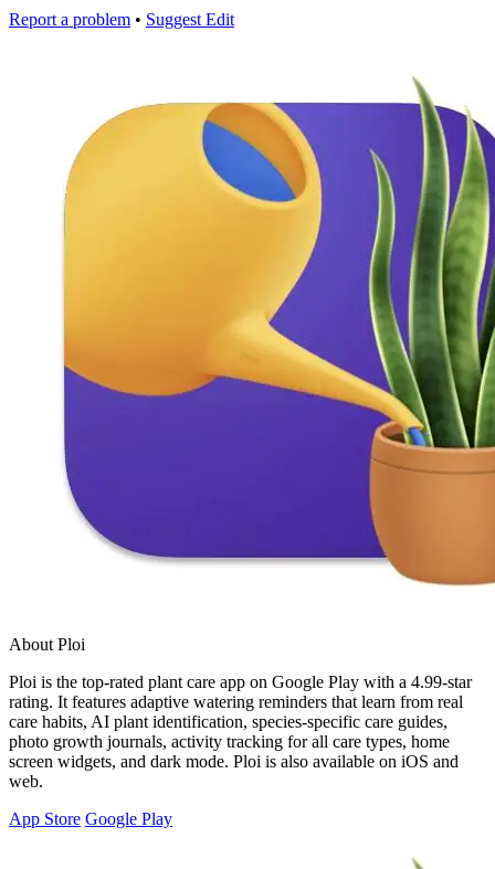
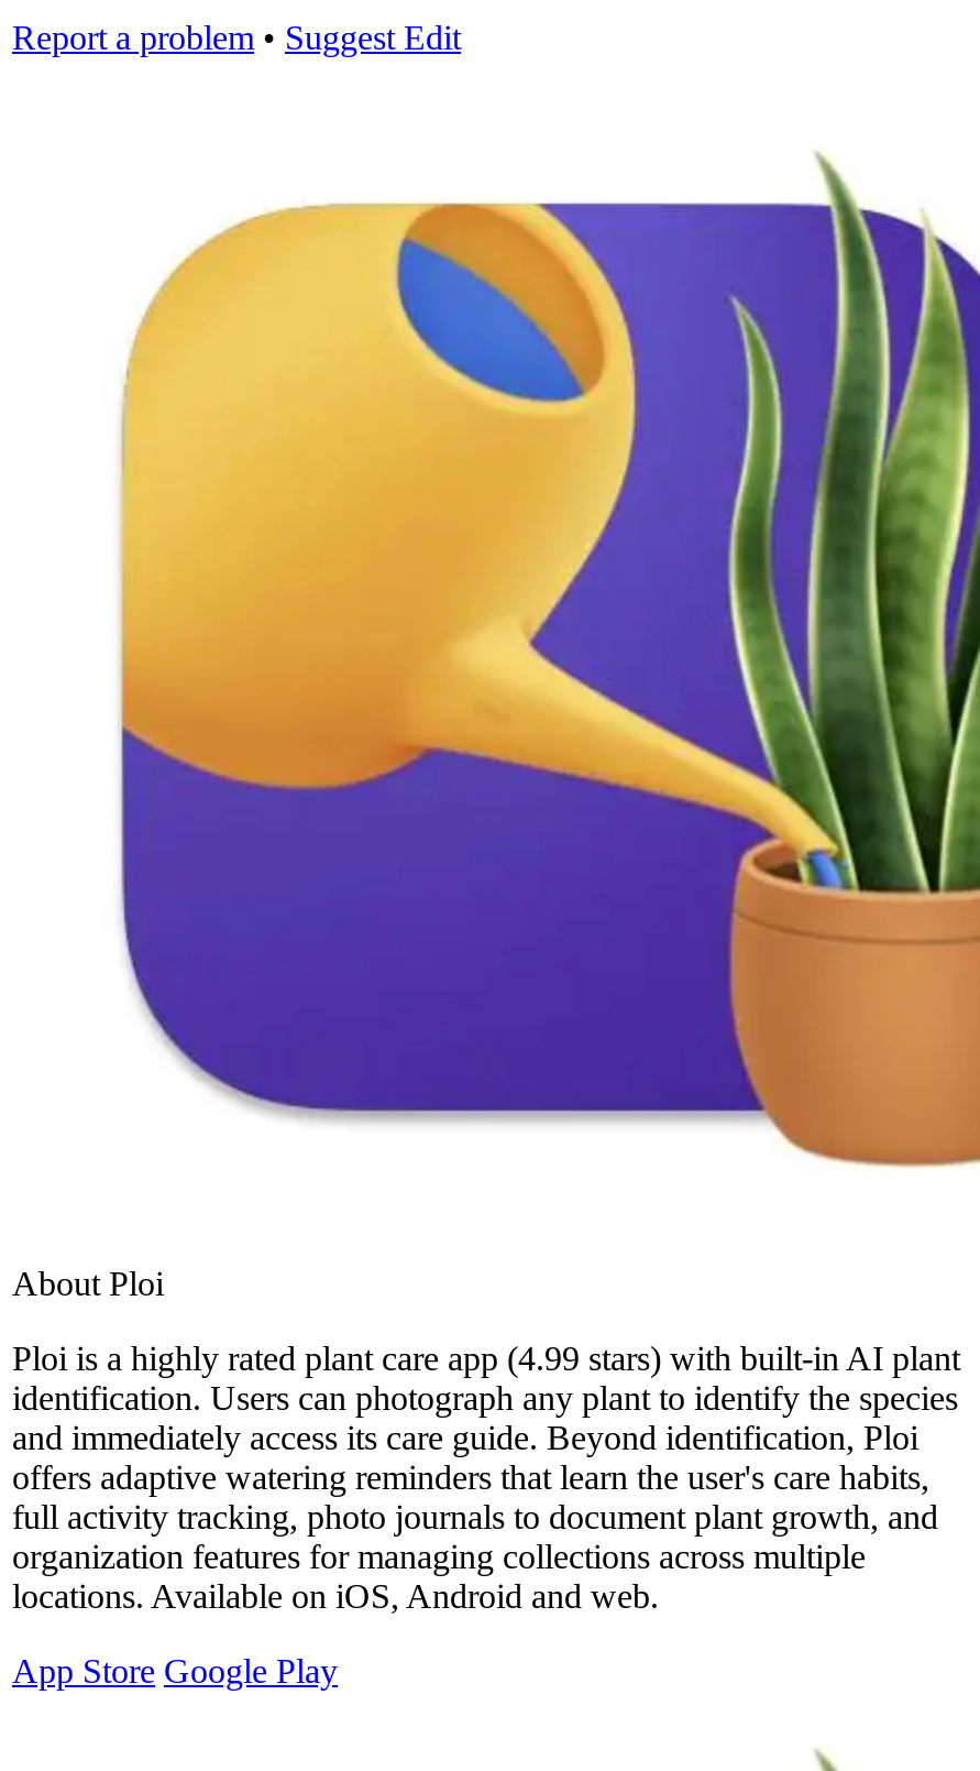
[9,672,472,791] Ploi is the top-rated plant care app on Google Play with a 4.99-star | rating. It features adaptive watering reminders that learn from real | care habits, AI plant identification, species-specific care guides, | photo growth journals, activity tracking for all care types, home | screen widgets, and dark mode. Ploi is also available on iOS and | web. -> [12,1340,960,1615] Ploi is a highly rated plant care app (4.99 stars) with built-in AI plant | identification. Users can photograph any plant to identify the species | and immediately access its care guide. Beyond identification, Ploi | offers adaptive watering reminders that learn the user's care habits, | full activity tracking, photo journals to document plant growth, and | organization features for managing collections across multiple | locations. Available on iOS, Android and web.

